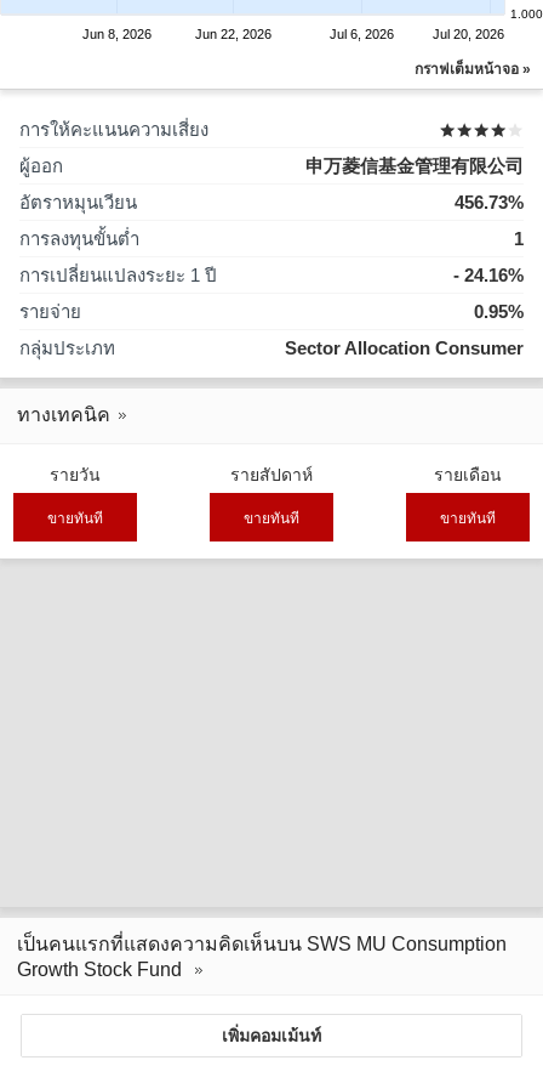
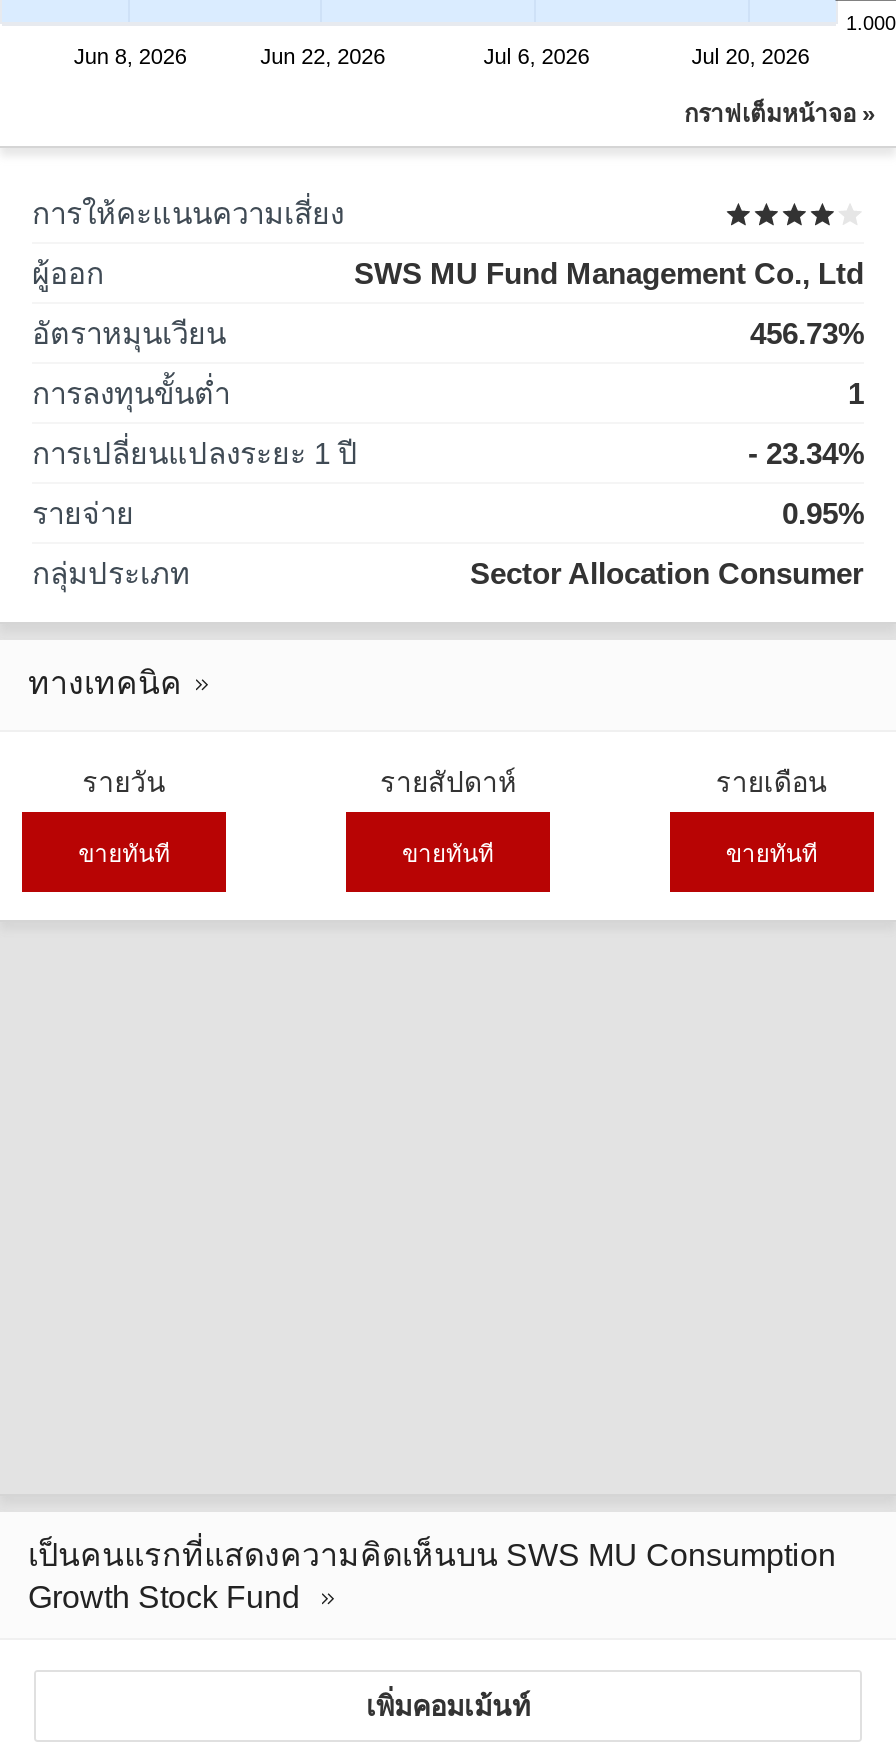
[305,155,524,176] 申万菱信基金管理有限公司 -> [354,256,864,290] SWS MU Fund Management Co., Ltd
[453,265,524,285] - 24.16% -> [748,436,864,470] - 23.34%

